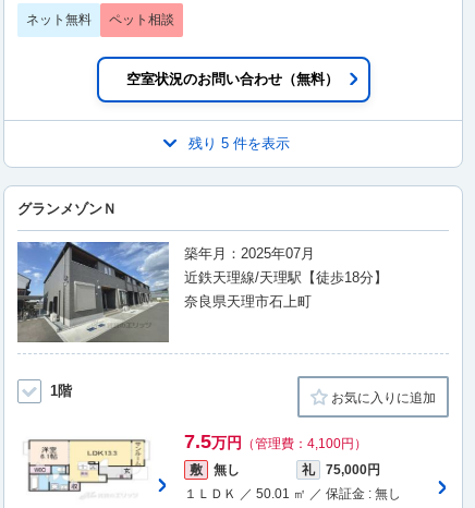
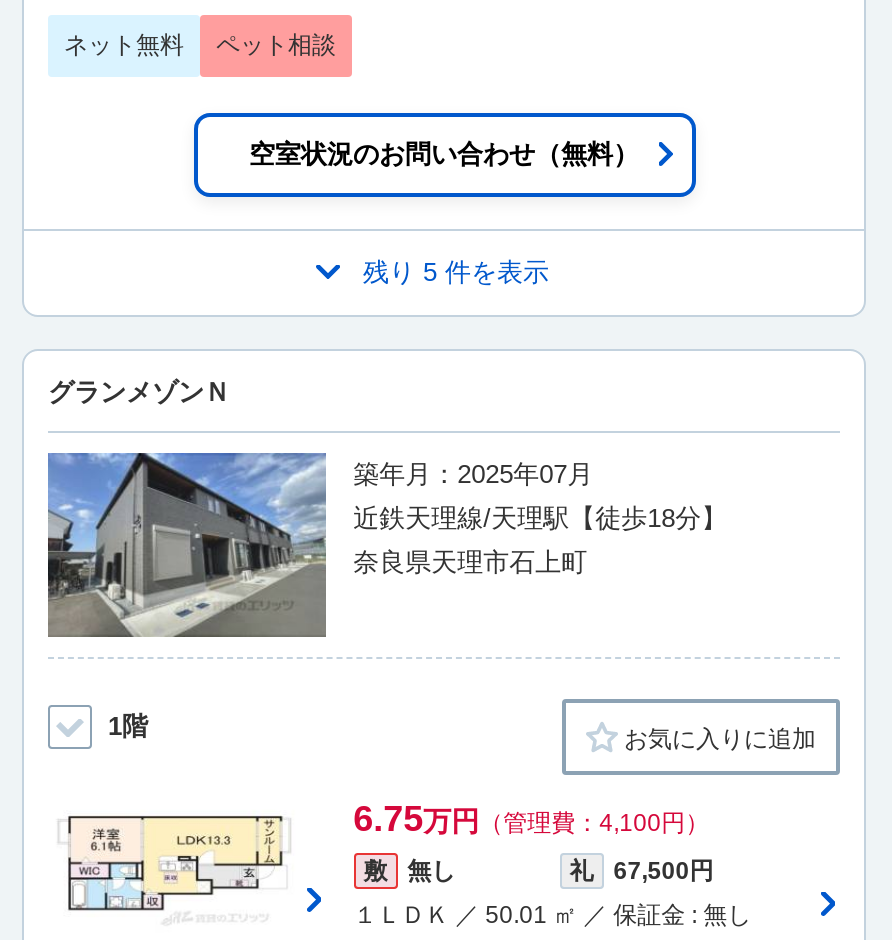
[184,430,367,452] 7.5万円（管理費：4,100円） -> [353,799,709,839] 6.75万円（管理費：4,100円）
[302,462,380,477] 礼 75,000円 -> [570,857,714,885] 礼 67,500円

